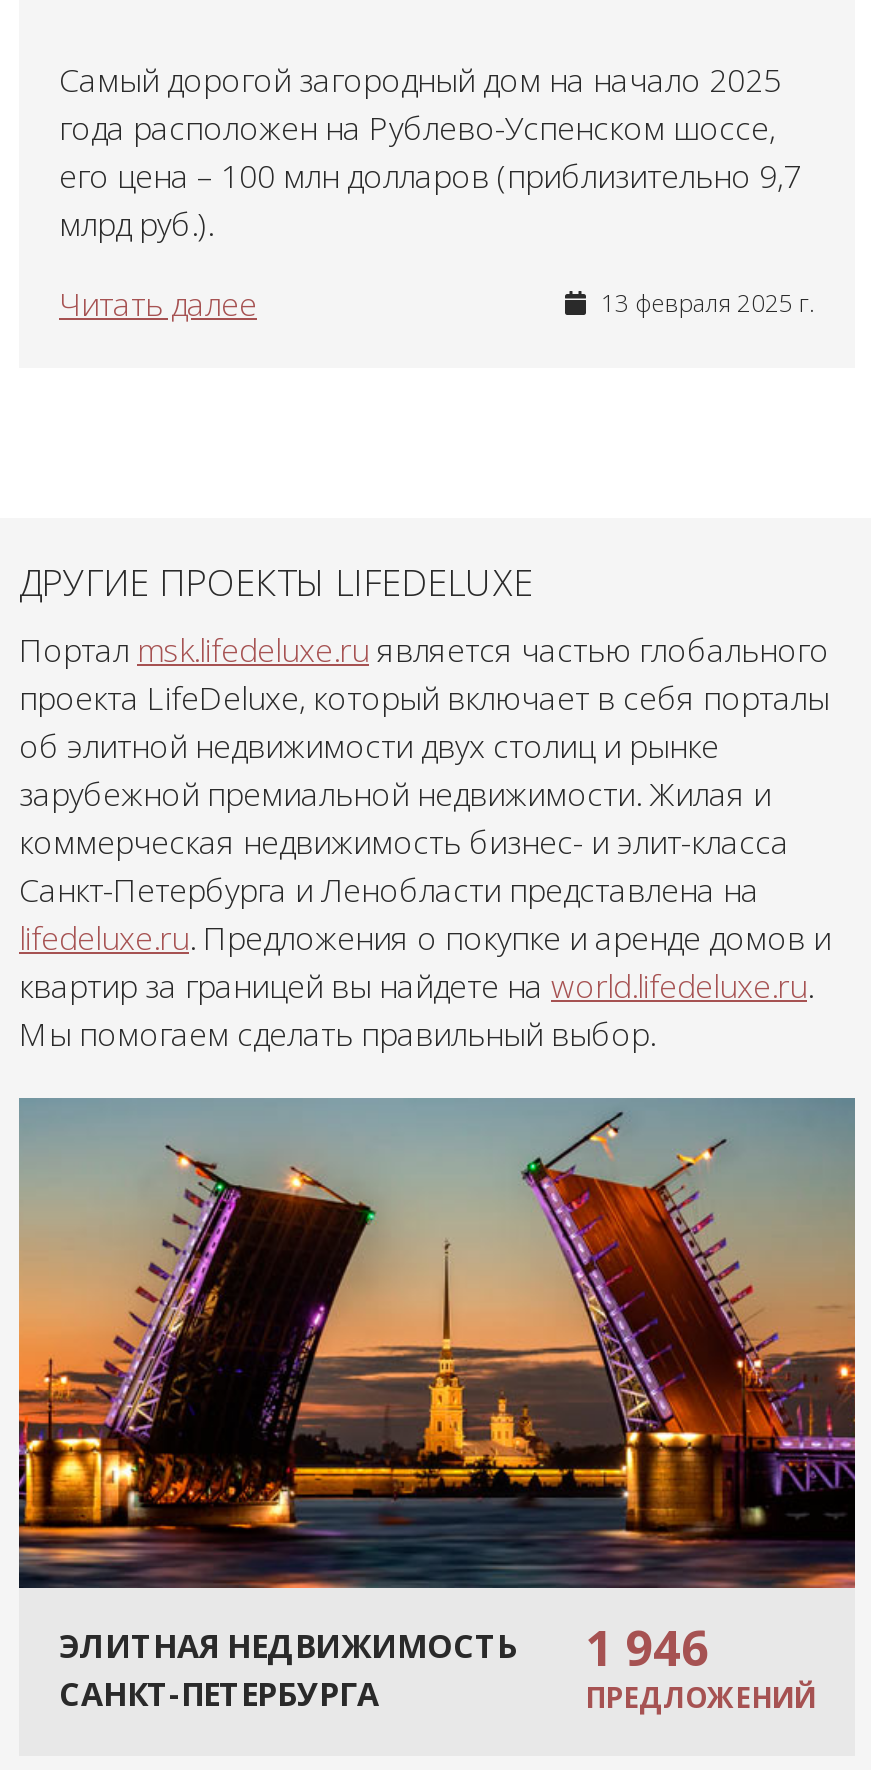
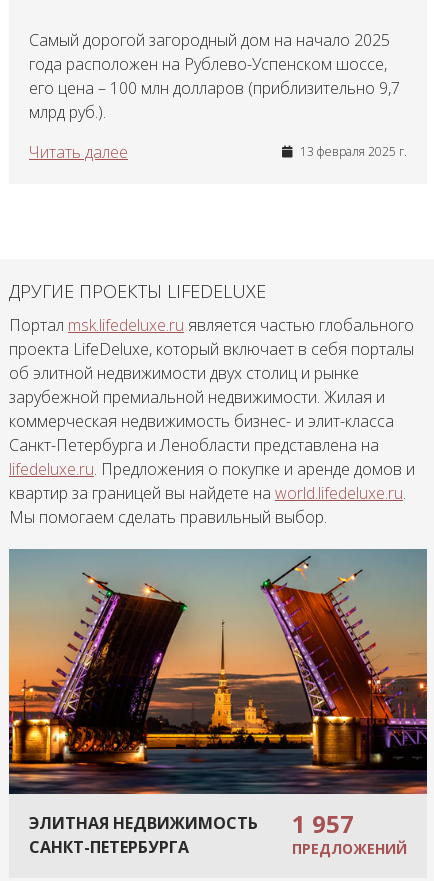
[59,1614,709,1680] ЭЛИТНАЯ НЕДВИЖИМОСТЬ 1 946 -> [29,807,354,840] ЭЛИТНАЯ НЕДВИЖИМОСТЬ 1 957

